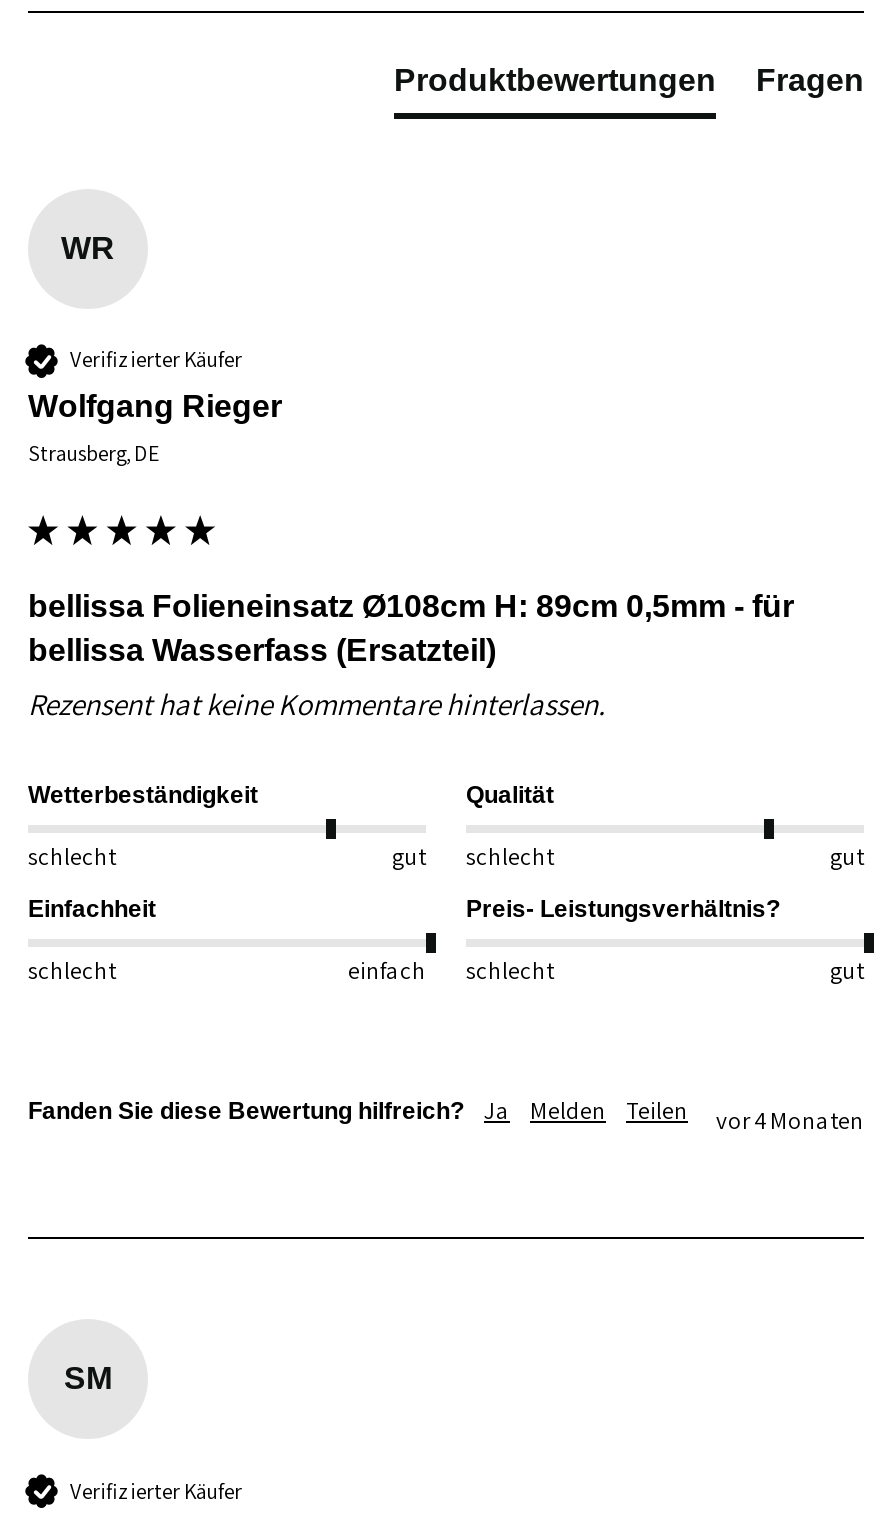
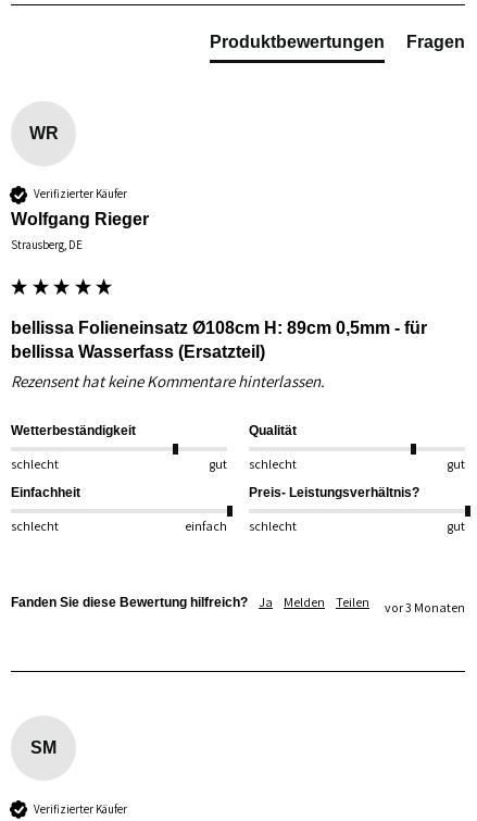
[28,1095,864,1135] Fanden Sie diese Bewertung hilfreich? Ja Melden Teilen vor 4 Monaten -> [11,594,465,615] Fanden Sie diese Bewertung hilfreich? Ja Melden Teilen vor 3 Monaten

